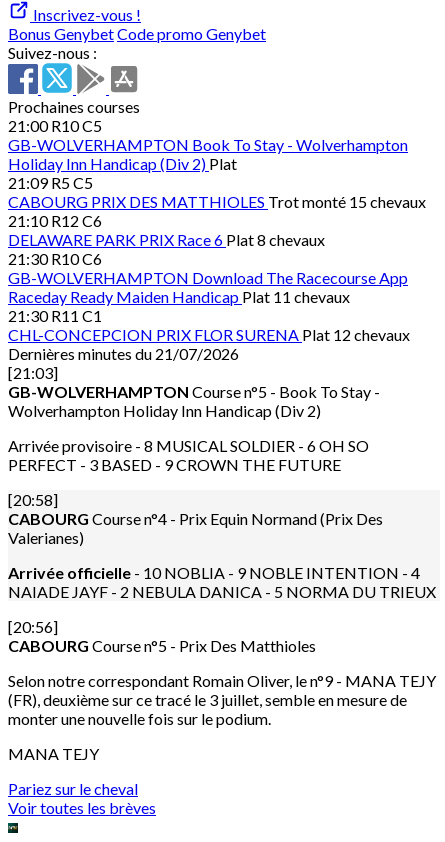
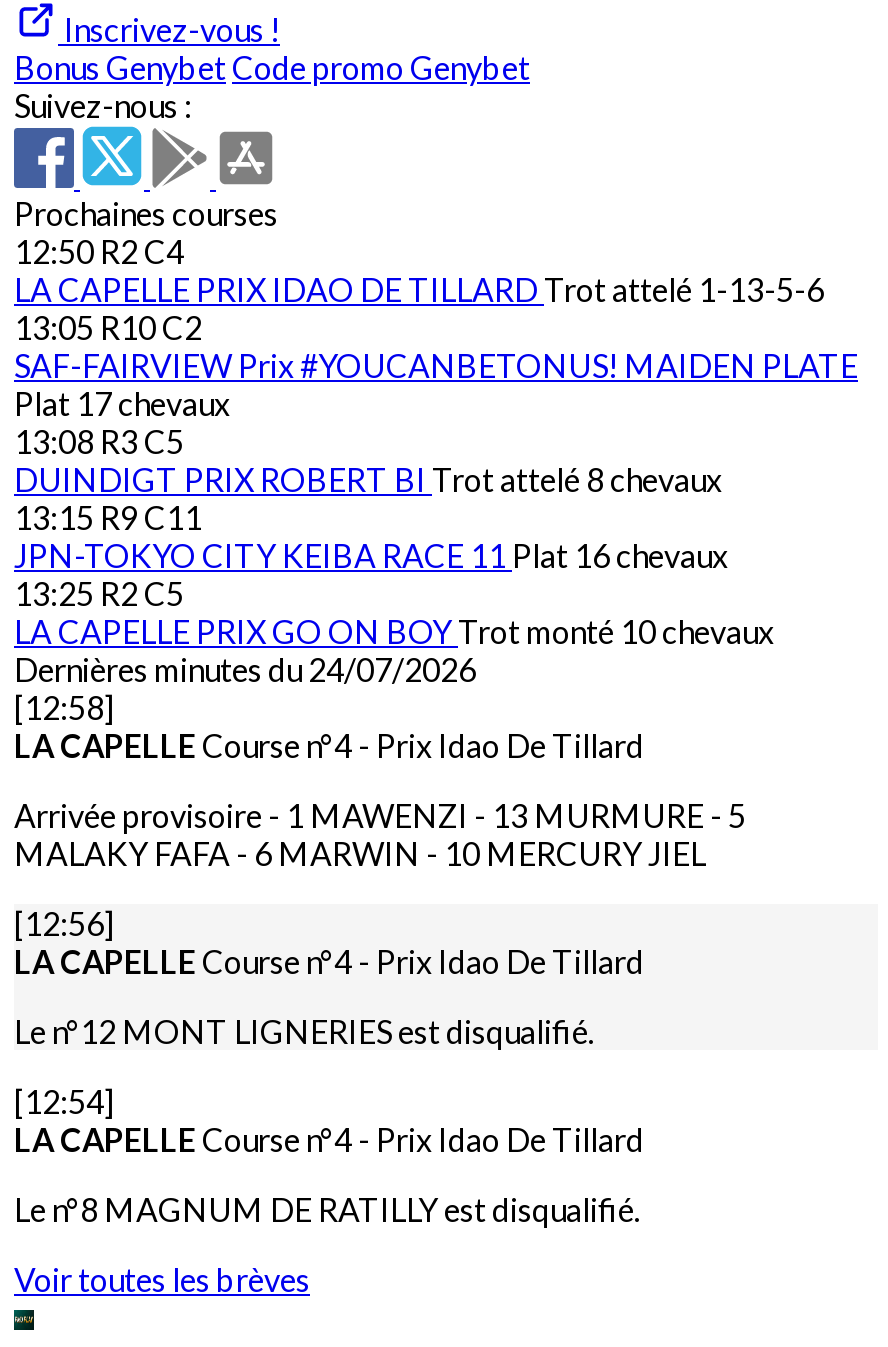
[8,116,436,798] 21:00 R10 C5 | GB-WOLVERHAMPTON Book To Stay - Wolverhampton | Holiday Inn Handicap (Div 2) Plat | 21:09 R5 C5 | CABOURG PRIX DES MATTHIOLES Trot monté 15 chevaux | 21:10 R12 C6 | DELAWARE PARK PRIX Race 6 Plat 8 chevaux | 21:30 R10 C6 | GB-WOLVERHAMPTON Download The Racecourse App | Raceday Ready Maiden Handicap Plat 11 chevaux | 21:30 R11 C1 | CHL-CONCEPCION PRIX FLOR SURENA Plat 12 chevaux | Dernières minutes du 21/07/2026 | [21:03] | GB-WOLVERHAMPTON Course n°5 - Book To Stay - | Wolverhampton Holiday Inn Handicap (Div 2) | Arrivée provisoire - 8 MUSICAL SOLDIER - 6 OH SO | PERFECT - 3 BASED - 9 CROWN THE FUTURE | [20:58] | CABOURG Course n°4 - Prix Equin Normand (Prix Des | Valerianes) | Arrivée officielle - 10 NOBLIA - 9 NOBLE INTENTION - 4 | NAIADE JAYF - 2 NEBULA DANICA - 5 NORMA DU TRIEUX | [20:56] | CABOURG Course n°5 - Prix Des Matthioles | Selon notre correspondant Romain Oliver, le n°9 - MANA TEJY | (FR), deuxième sur ce tracé le 3 juillet, semble en mesure de | monter une nouvelle fois sur le podium. | MANA TEJY | Pariez sur le cheval -> [14,232,858,1228] 12:50 R2 C4 | LA CAPELLE PRIX IDAO DE TILLARD Trot attelé 1-13-5-6 | 13:05 R10 C2 | SAF-FAIRVIEW Prix #YOUCANBETONUS! MAIDEN PLATE | Plat 17 chevaux | 13:08 R3 C5 | DUINDIGT PRIX ROBERT BI Trot attelé 8 chevaux | 13:15 R9 C11 | JPN-TOKYO CITY KEIBA RACE 11 Plat 16 chevaux | 13:25 R2 C5 | LA CAPELLE PRIX GO ON BOY Trot monté 10 chevaux | Dernières minutes du 24/07/2026 | [12:58] | LA CAPELLE Course n°4 - Prix Idao De Tillard | Arrivée provisoire - 1 MAWENZI - 13 MURMURE - 5 | MALAKY FAFA - 6 MARWIN - 10 MERCURY JIEL | [12:56] | LA CAPELLE Course n°4 - Prix Idao De Tillard | Le n°12 MONT LIGNERIES est disqualifié. | [12:54] | LA CAPELLE Course n°4 - Prix Idao De Tillard | Le n°8 MAGNUM DE RATILLY est disqualifié.

